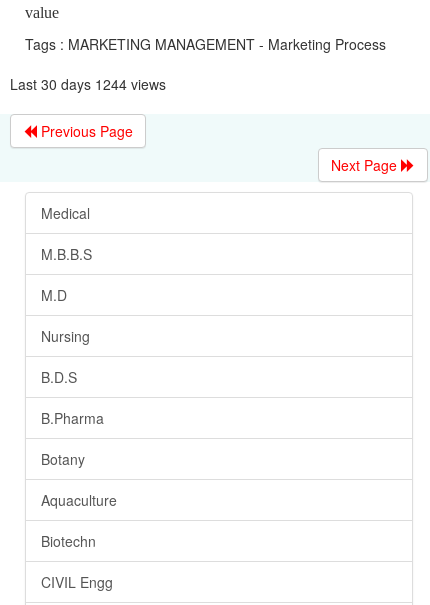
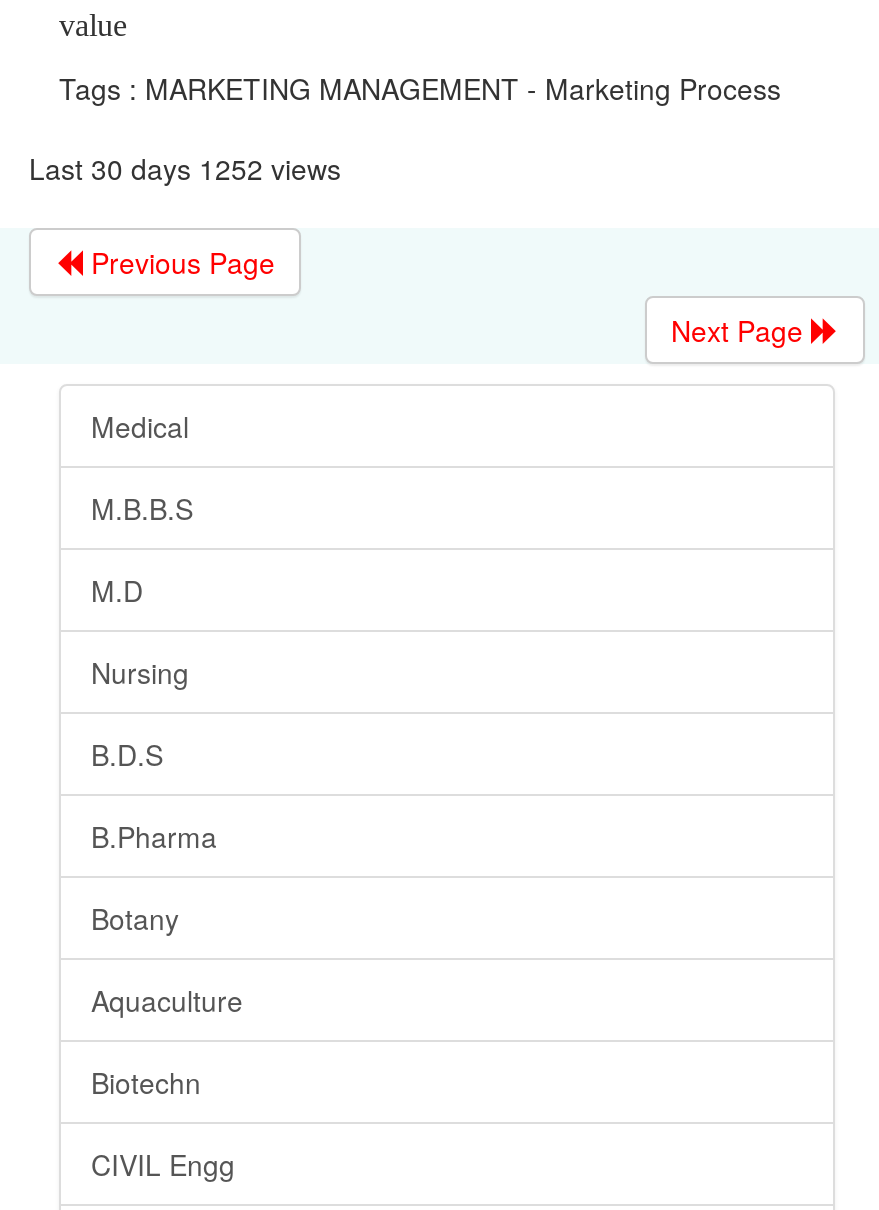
[10,74,166,94] Last 30 days 1244 views -> [29,147,341,187] Last 30 days 1252 views

